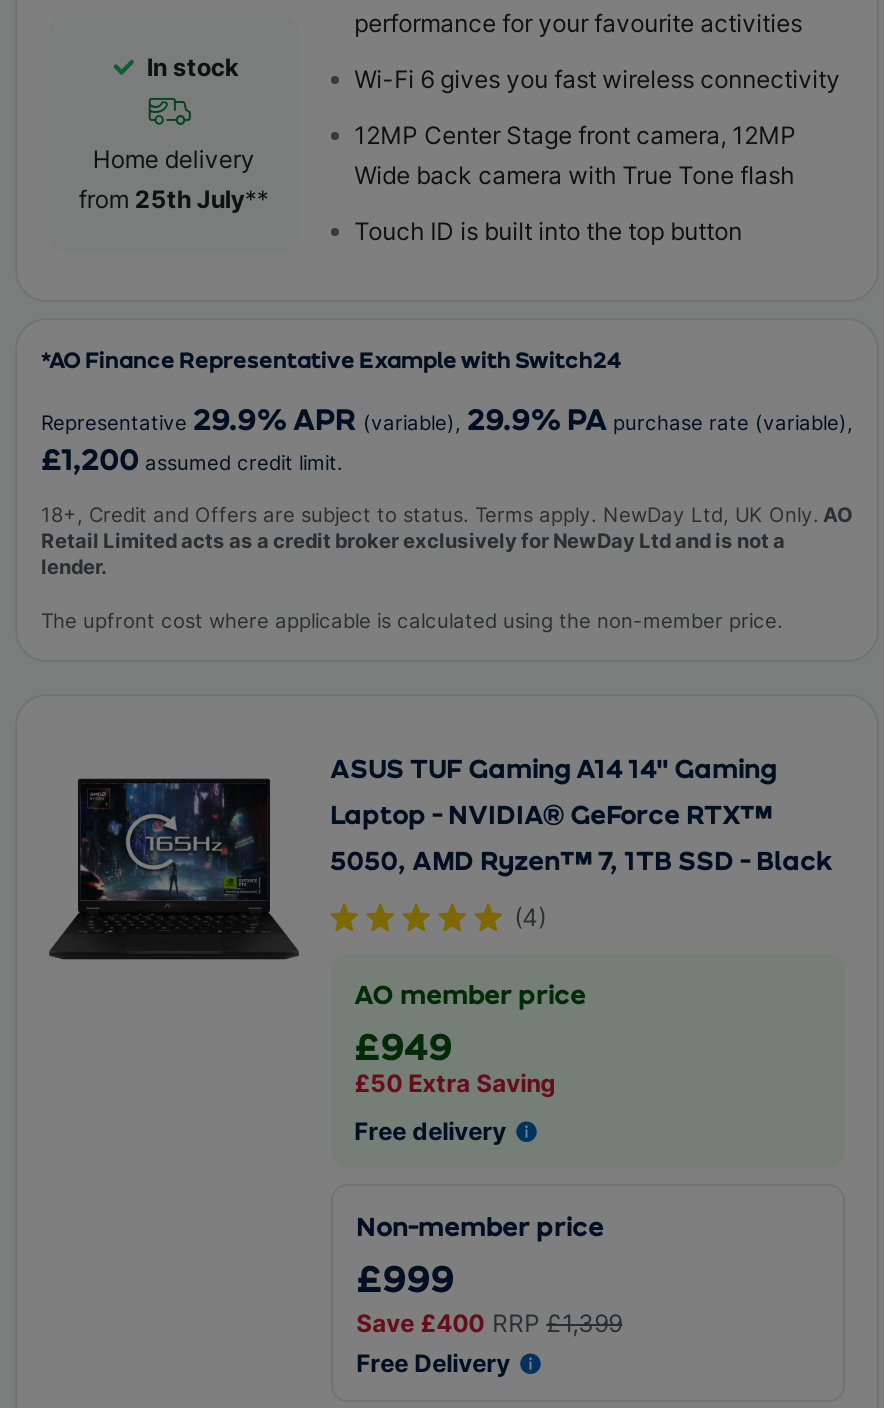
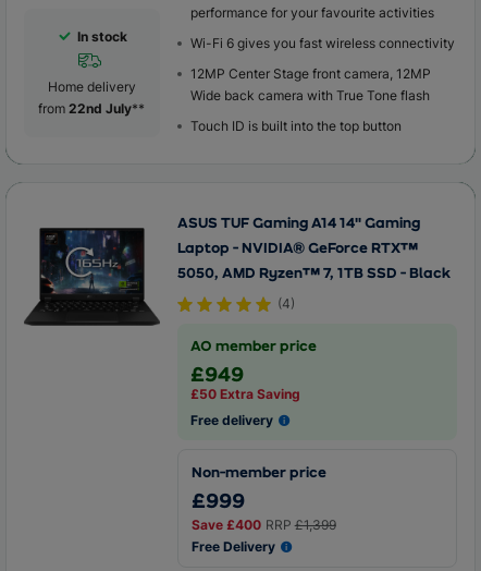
[79,184,245,214] from 25th July -> [38,100,132,116] from 22nd July
[41,344,853,632] *AO Finance Representative Example with Switch24 | Representative 29.9% APR (variable), 29.9% PA purchase rate (variable), | £1,200 assumed credit limit. | 18+, Credit and Offers are subject to status. Terms apply. NewDay Ltd, UK Only. AO | Retail Limited acts as a credit broker exclusively for NewDay Ltd and is not a | lender. | The upfront cost where applicable is calculated using the non-member price. -> none

